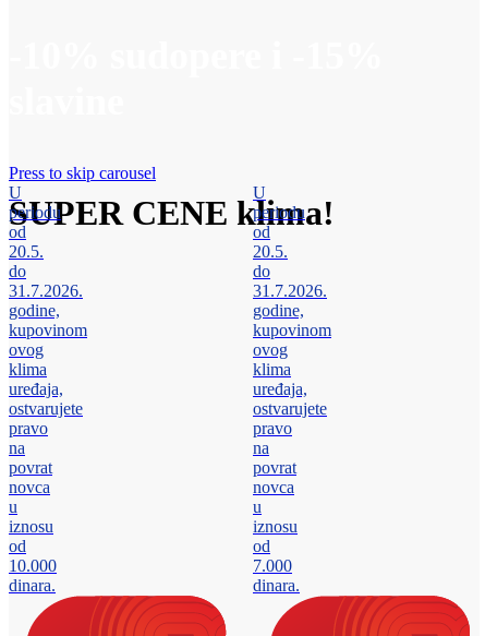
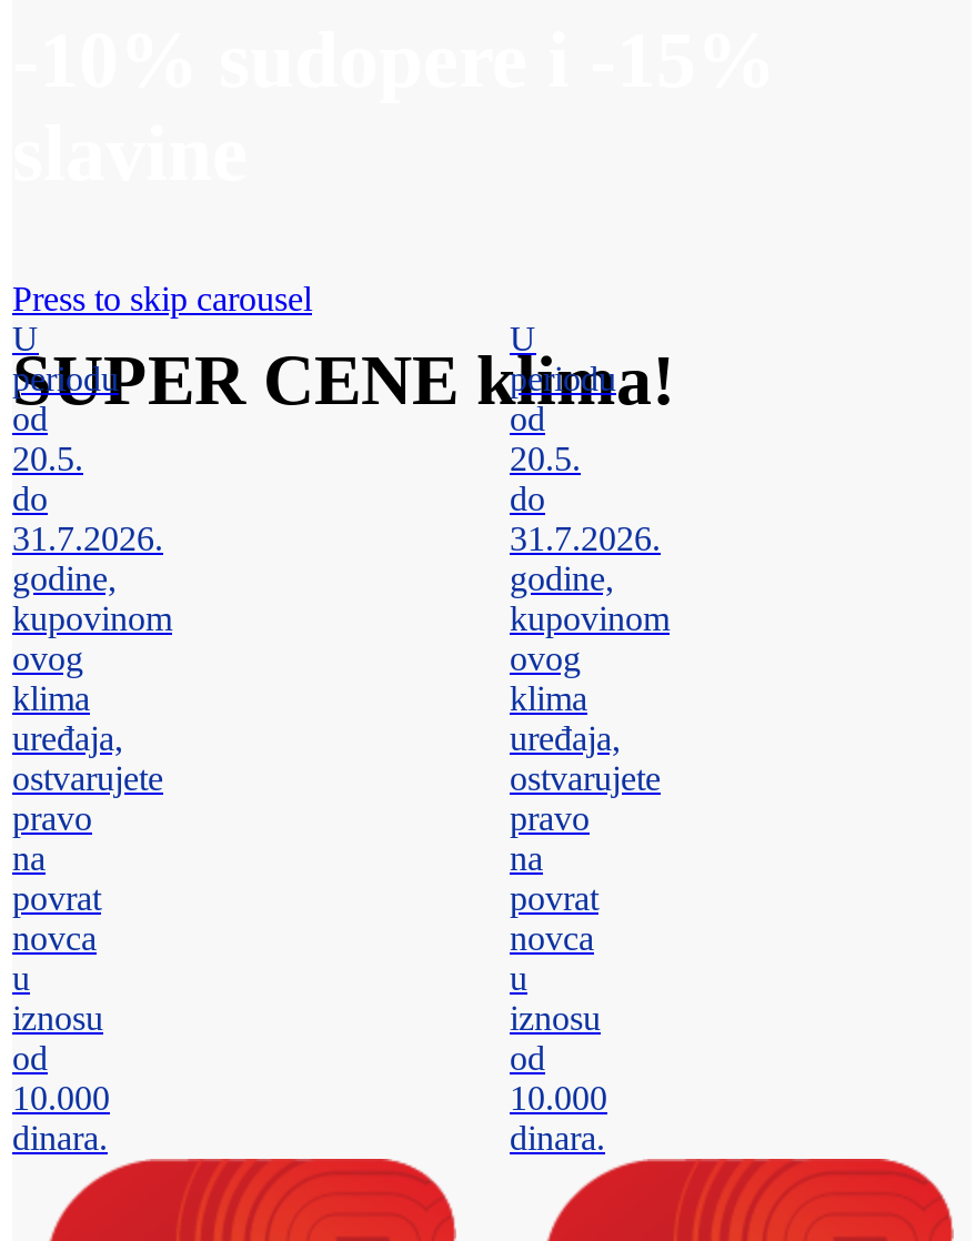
[253,556,292,575] 7.000 -> [510,1079,607,1117] 10.000

